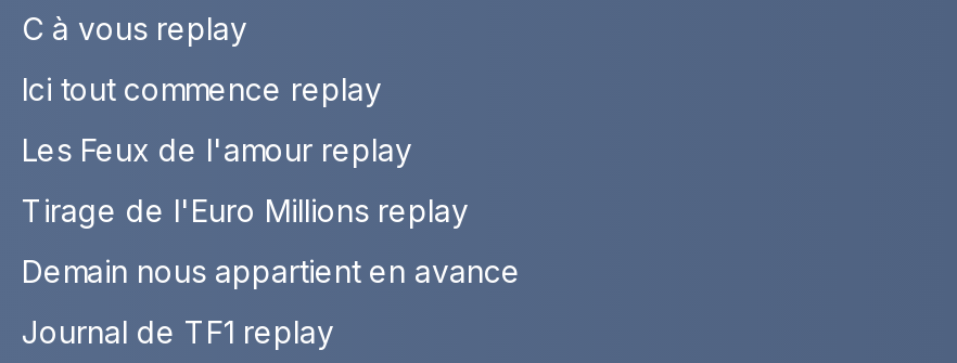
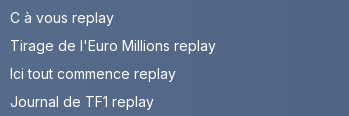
moved [22,71,382,107] -> [10,65,176,82]: Ici tout commence replay
[22,131,412,168] Les Feux de l'amour replay -> none
[22,253,521,290] Demain nous appartient en avance -> none

